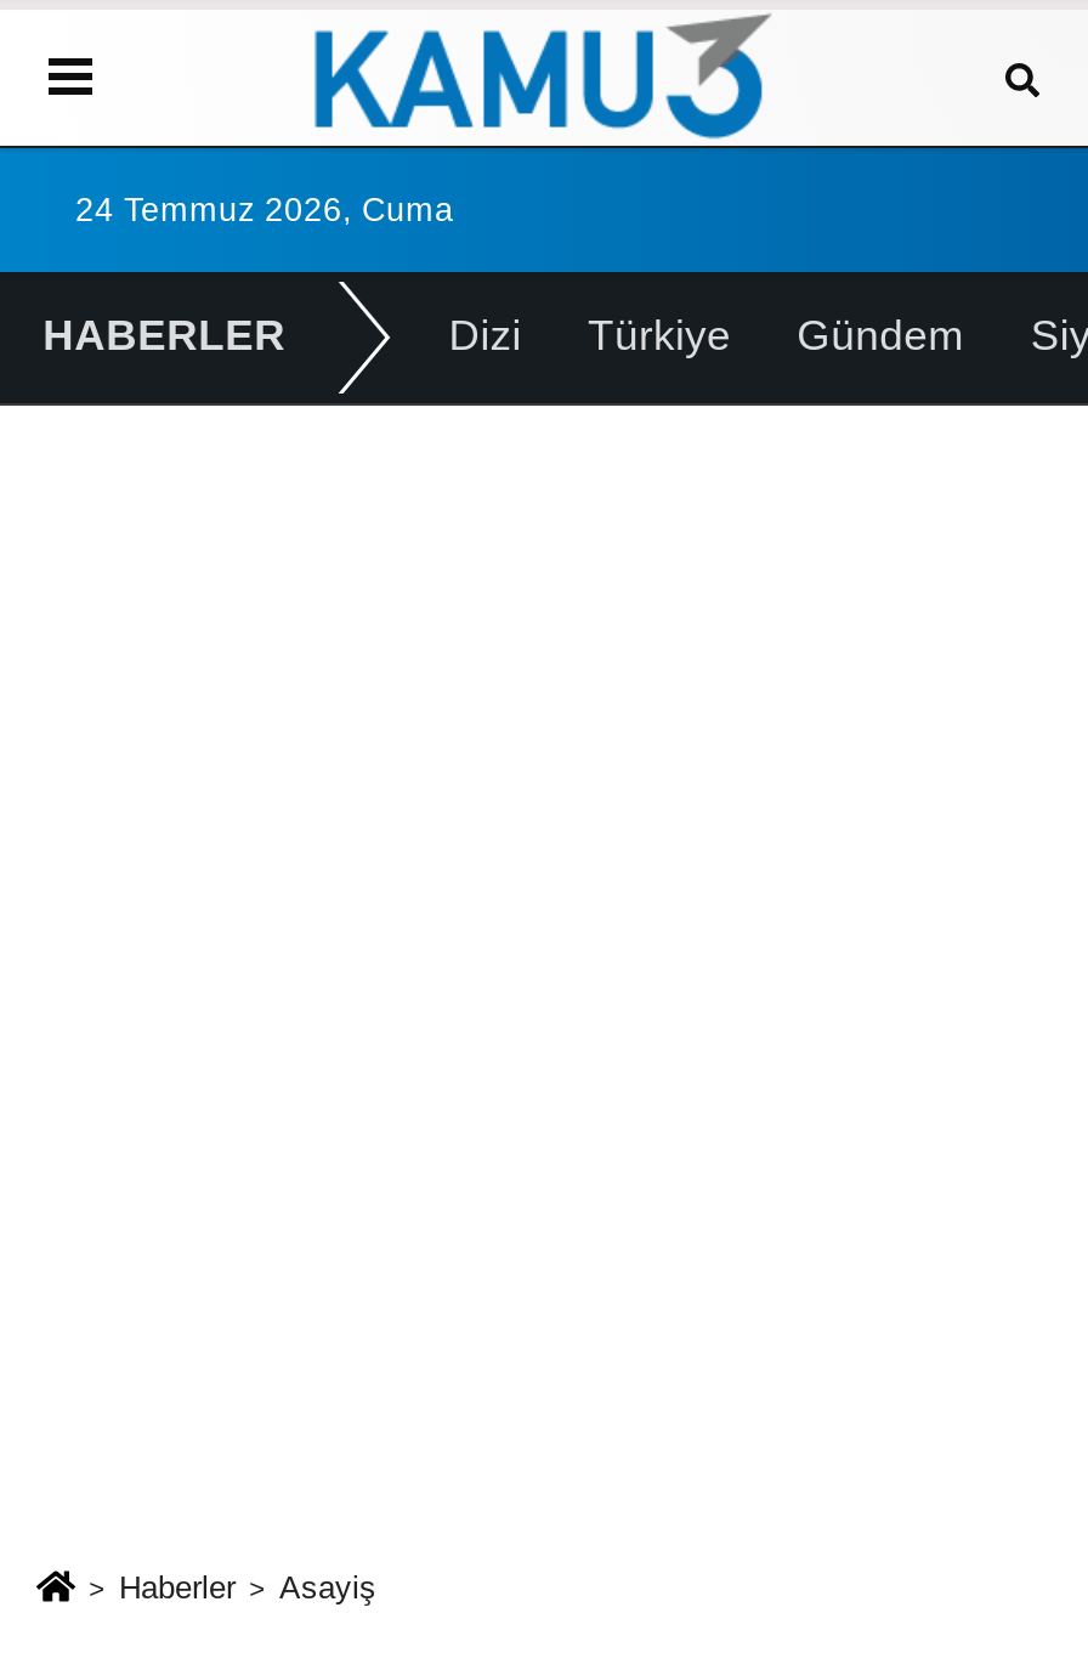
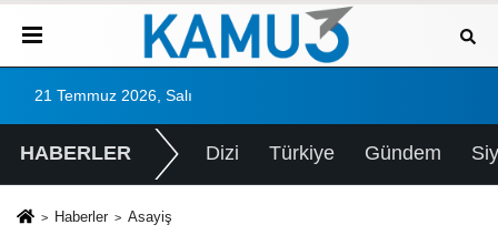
[75,192,454,228] 24 Temmuz 2026, Cuma -> [34,88,192,104] 21 Temmuz 2026, Salı

